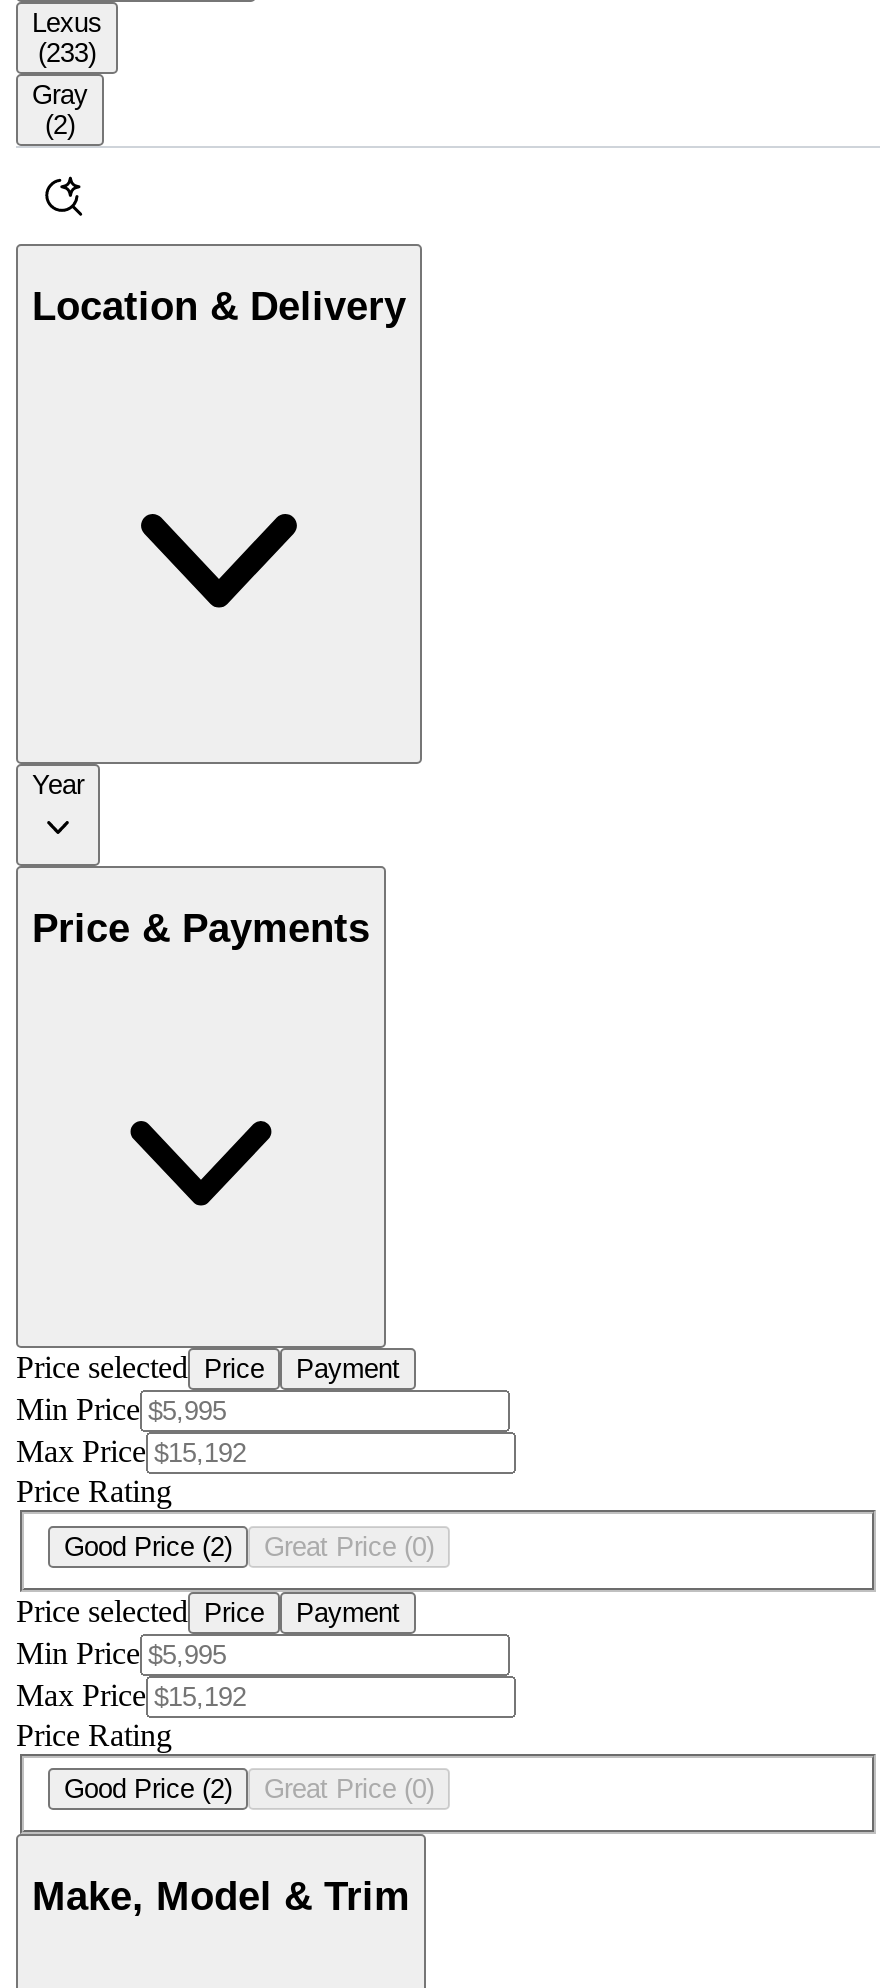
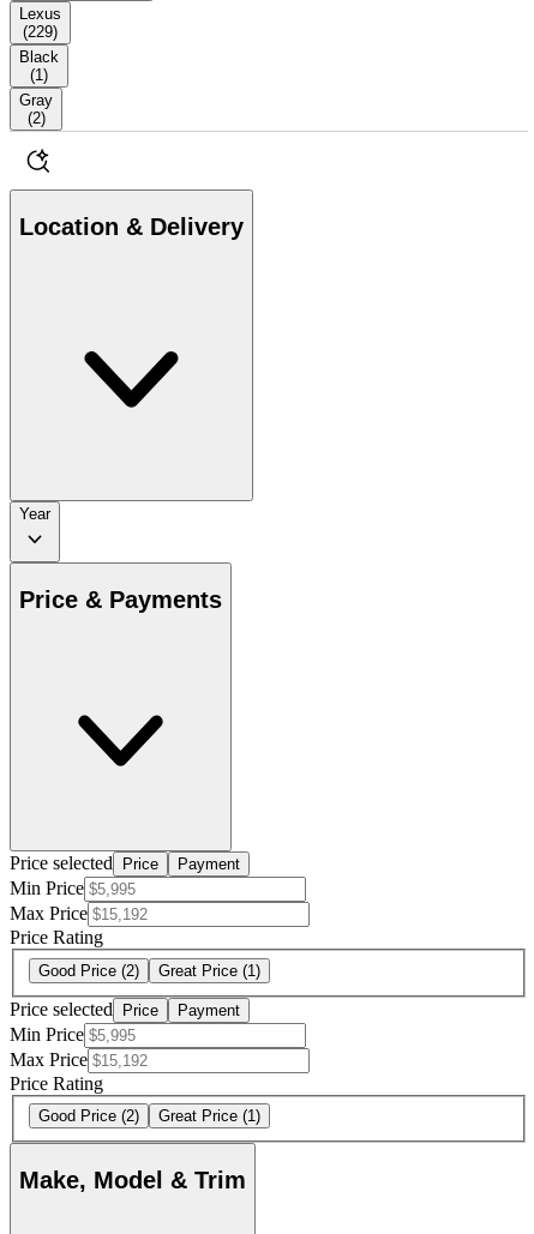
[38,38,96,68] (233) -> [19,23,59,84] (229) | Black | (1)
[64,1532,434,1562] Good Price (2) Great Price (0) -> [38,962,260,980] Good Price (2) Great Price (1)
[64,1775,434,1805] Good Price (2) Great Price (0) -> [38,1107,260,1125] Good Price (2) Great Price (1)

